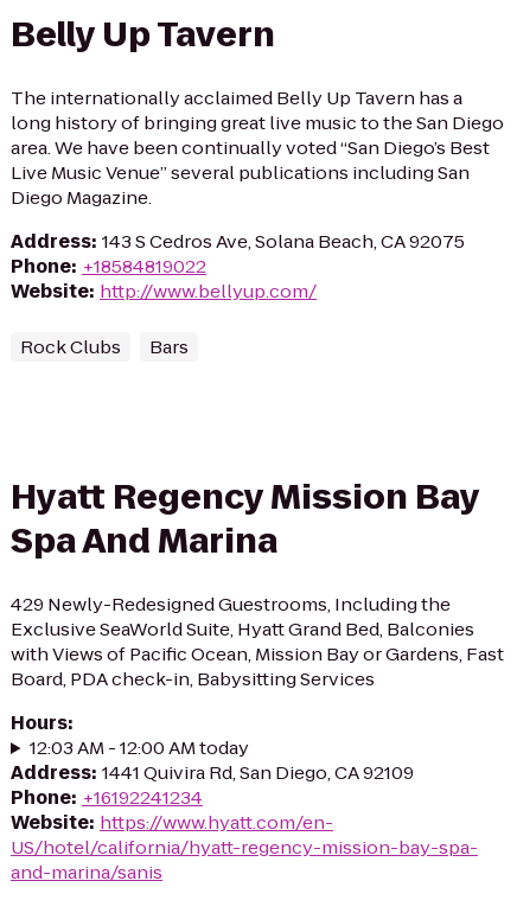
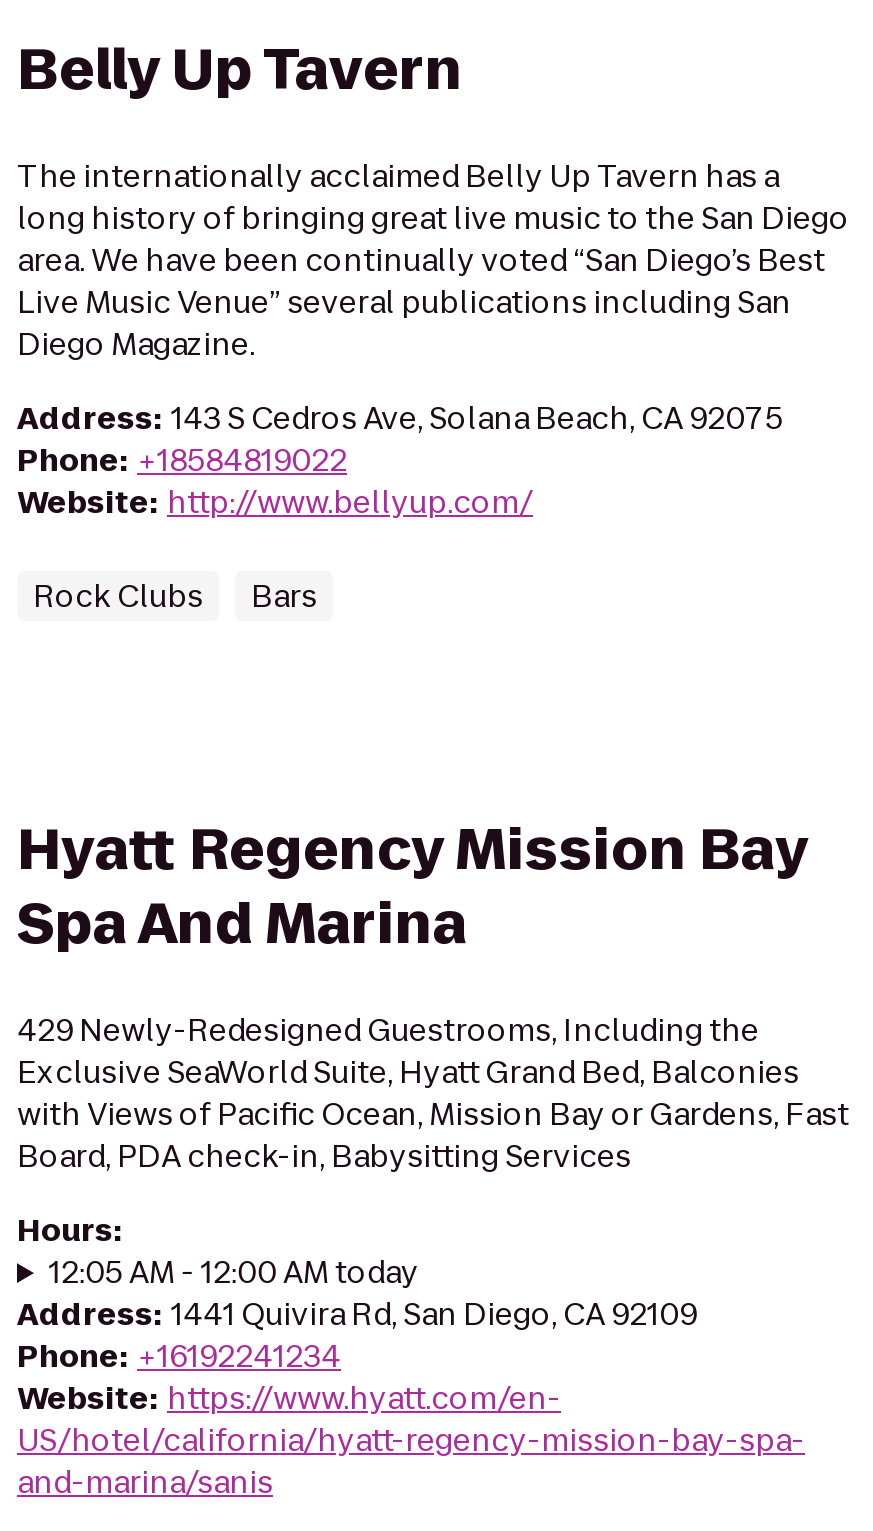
[30,735,249,760] 12:03 AM - 12:00 AM today -> [49,1251,419,1293] 12:05 AM - 12:00 AM today

